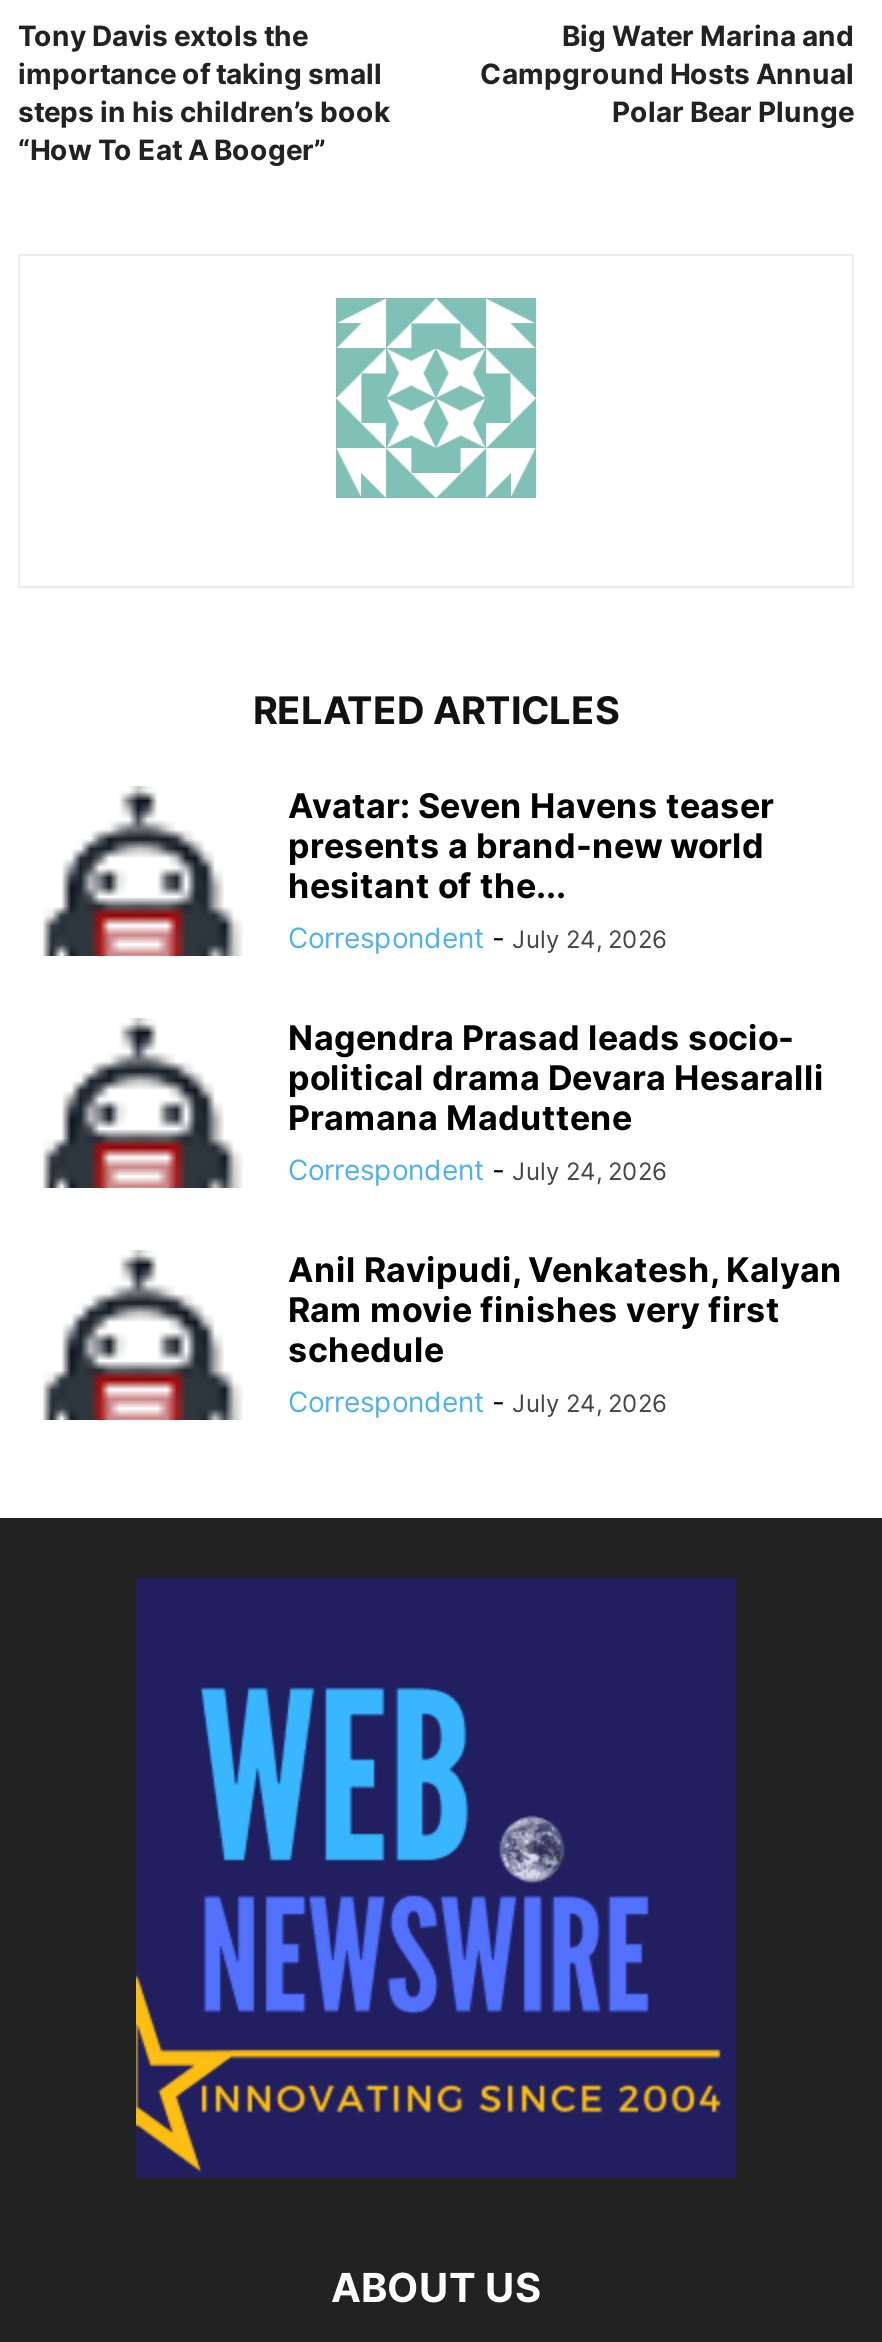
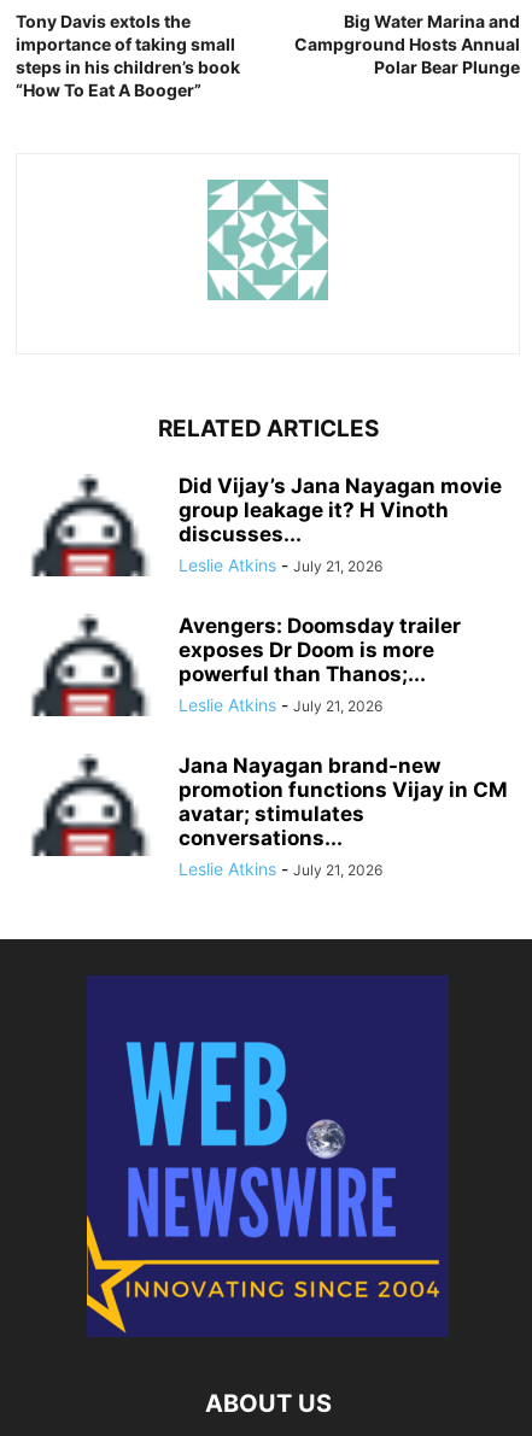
[288,786,774,954] Avatar: Seven Havens teaser | presents a brand-new world | hesitant of the... | Correspondent - July 24, 2026 -> [179,474,502,575] Did Vijay’s Jana Nayagan movie | group leakage it? H Vinoth | discusses... | Leslie Atkins - July 21, 2026
[288,1018,824,1186] Nagendra Prasad leads socio- | political drama Devara Hesaralli | Pramana Maduttene | Correspondent - July 24, 2026 -> [179,614,461,715] Avengers: Doomsday trailer | exposes Dr Doom is more | powerful than Thanos;... | Leslie Atkins - July 21, 2026
[288,1250,842,1418] Anil Ravipudi, Venkatesh, Kalyan | Ram movie finishes very first | schedule | Correspondent - July 24, 2026 -> [179,754,508,879] Jana Nayagan brand-new | promotion functions Vijay in CM | avatar; stimulates | conversations... | Leslie Atkins - July 21, 2026

